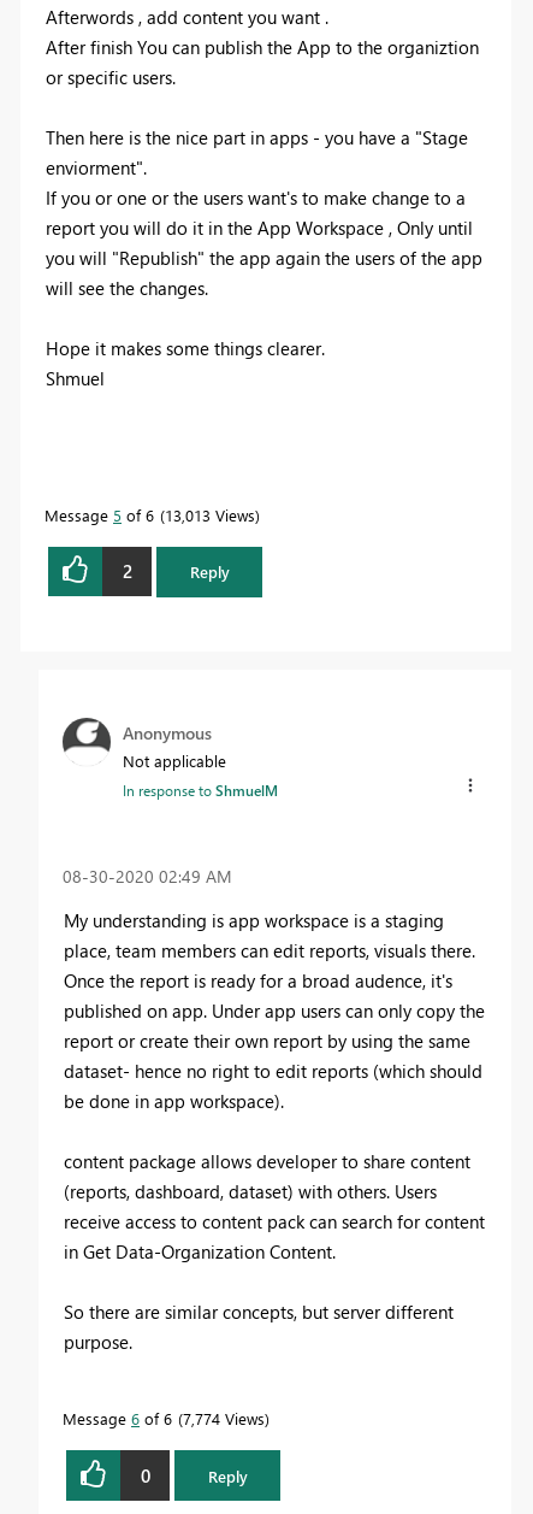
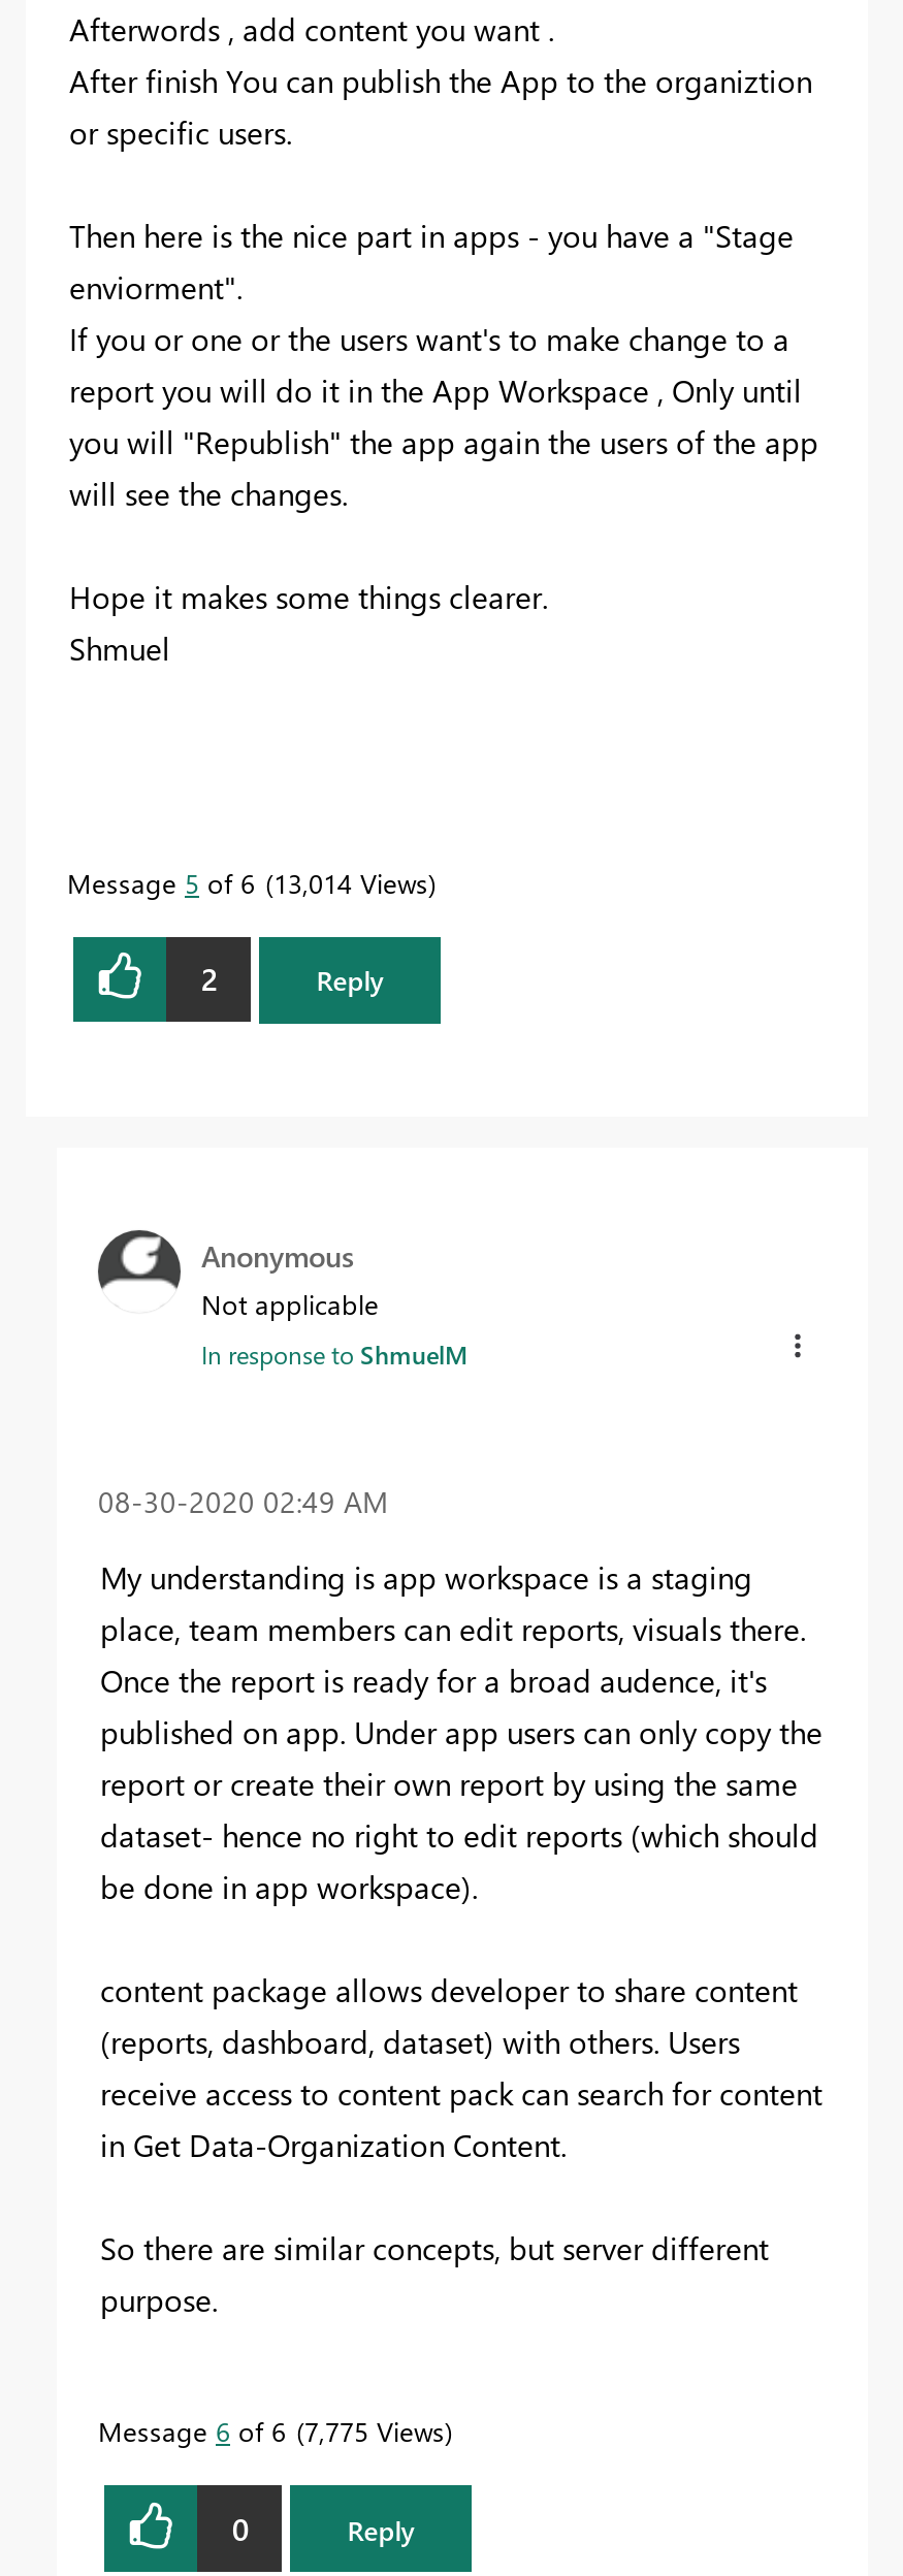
[45,504,255,525] Message 5 of 6 13,013 Views -> [67,864,428,899] Message 5 of 6 13,014 Views
[63,1408,265,1428] Message 6 of 6 7,774 Views -> [98,2413,445,2448] Message 6 of 6 7,775 Views

